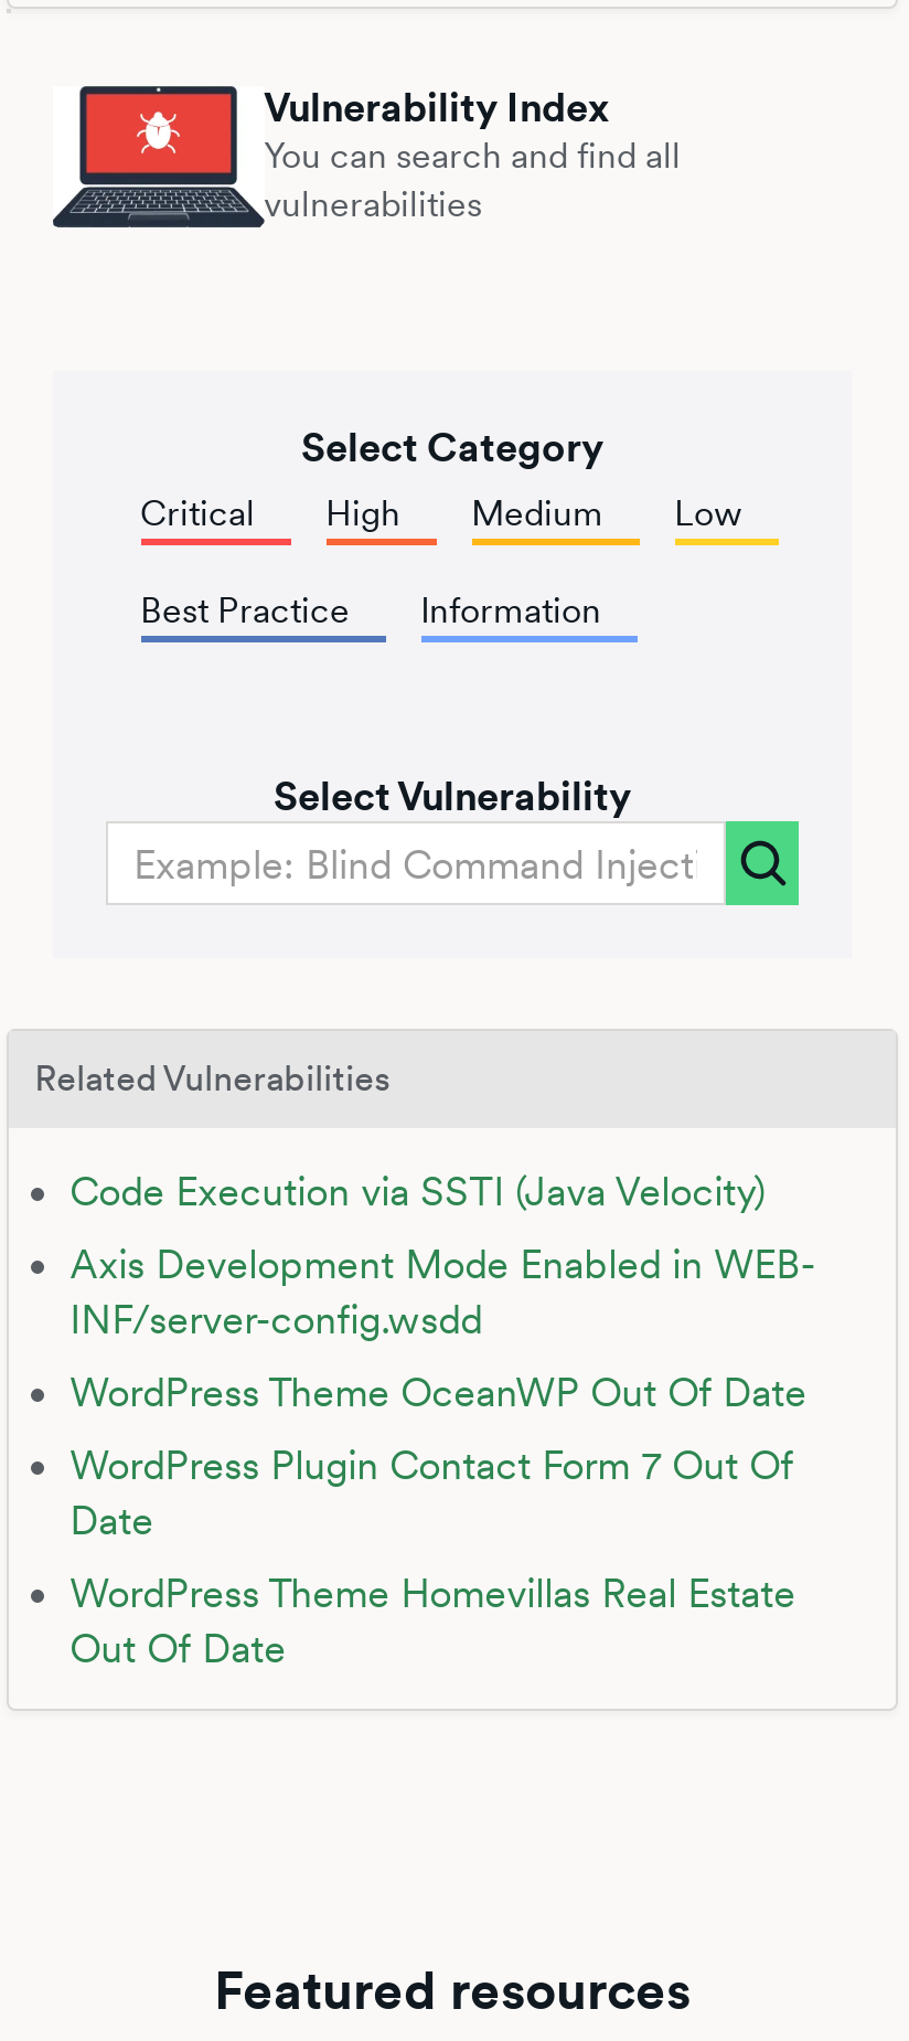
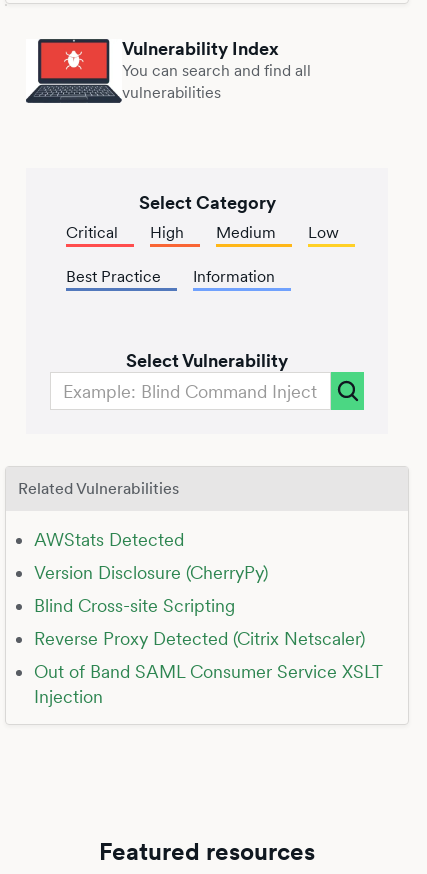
[70,1167,765,1213] Code Execution via SSTI (Java Velocity) -> [34,529,184,550] AWStats Detected
[70,1240,815,1341] Axis Development Mode Enabled in WEB- | INF/server-config.wsdd -> [34,562,268,583] Version Disclosure (CherryPy)
[70,1368,807,1414] WordPress Theme OceanWP Out Of Date -> [34,595,235,616] Blind Cross-site Scripting
[70,1441,793,1542] WordPress Plugin Contact Form 7 Out Of | Date -> [34,628,365,649] Reverse Proxy Detected (Citrix Netscaler)
[70,1569,796,1670] WordPress Theme Homevillas Real Estate | Out Of Date -> [34,661,382,707] Out of Band SAML Consumer Service XSLT | Injection

